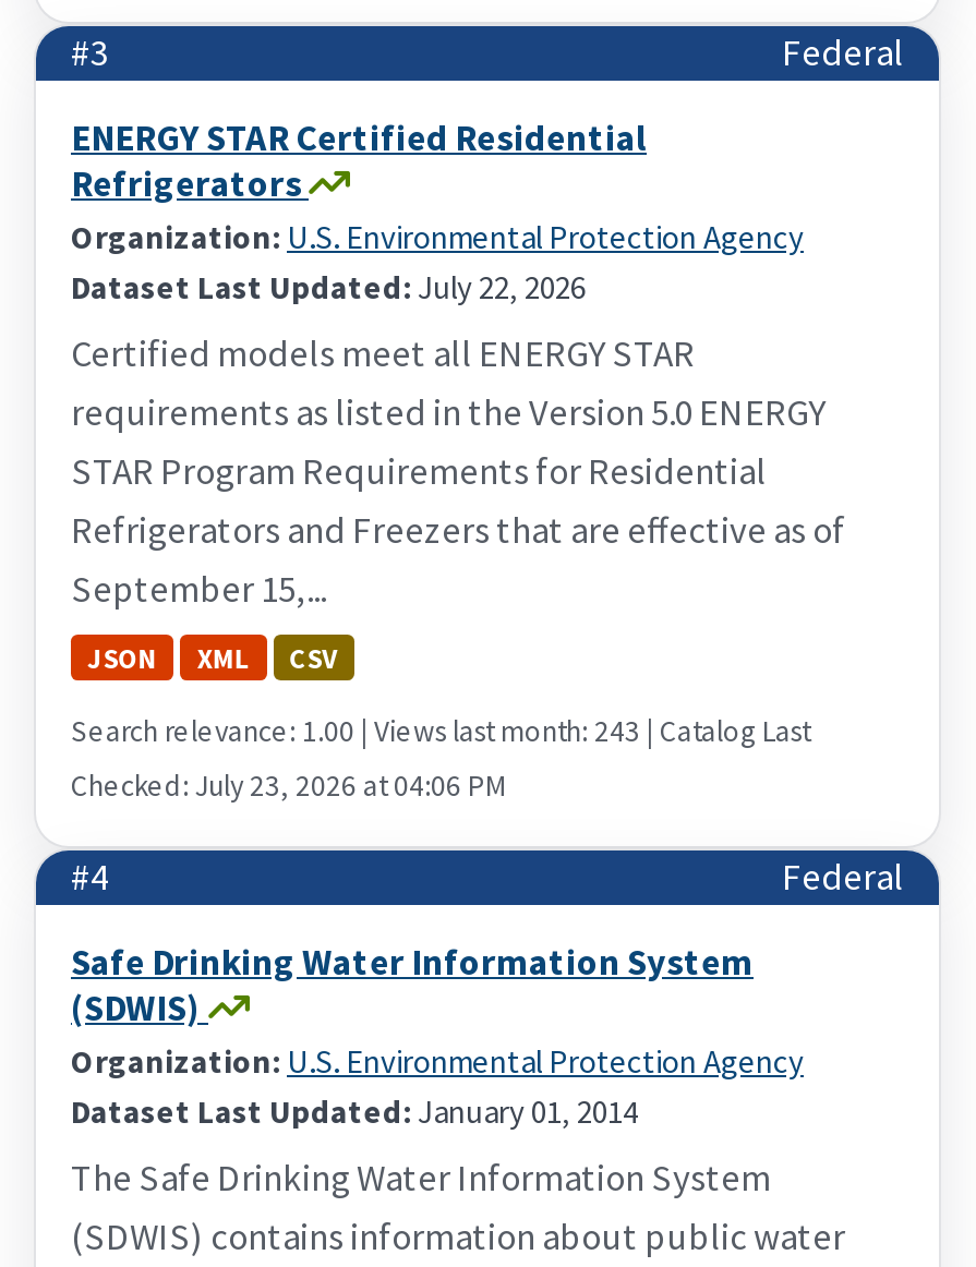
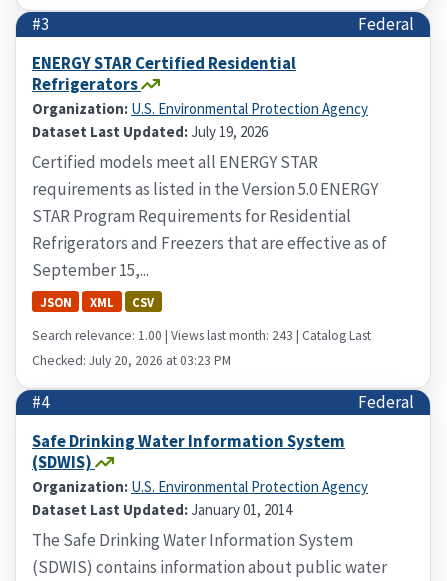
[71,267,586,308] Dataset Last Updated: July 22, 2026 -> [32,122,268,141] Dataset Last Updated: July 19, 2026
[71,767,505,804] Checked: July 23, 2026 at 04:06 PM -> [32,351,231,368] Checked: July 20, 2026 at 03:23 PM

